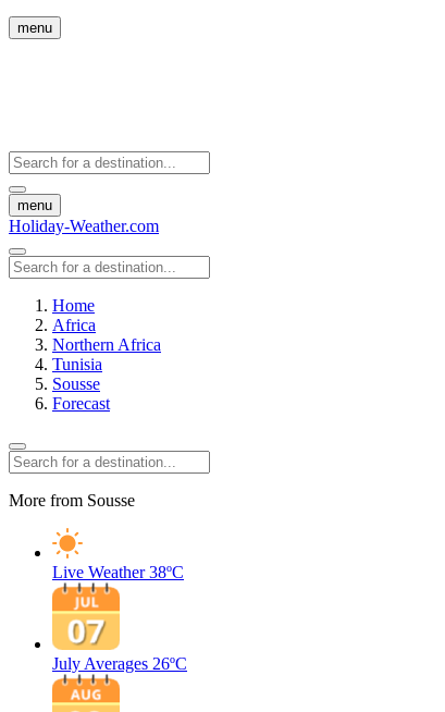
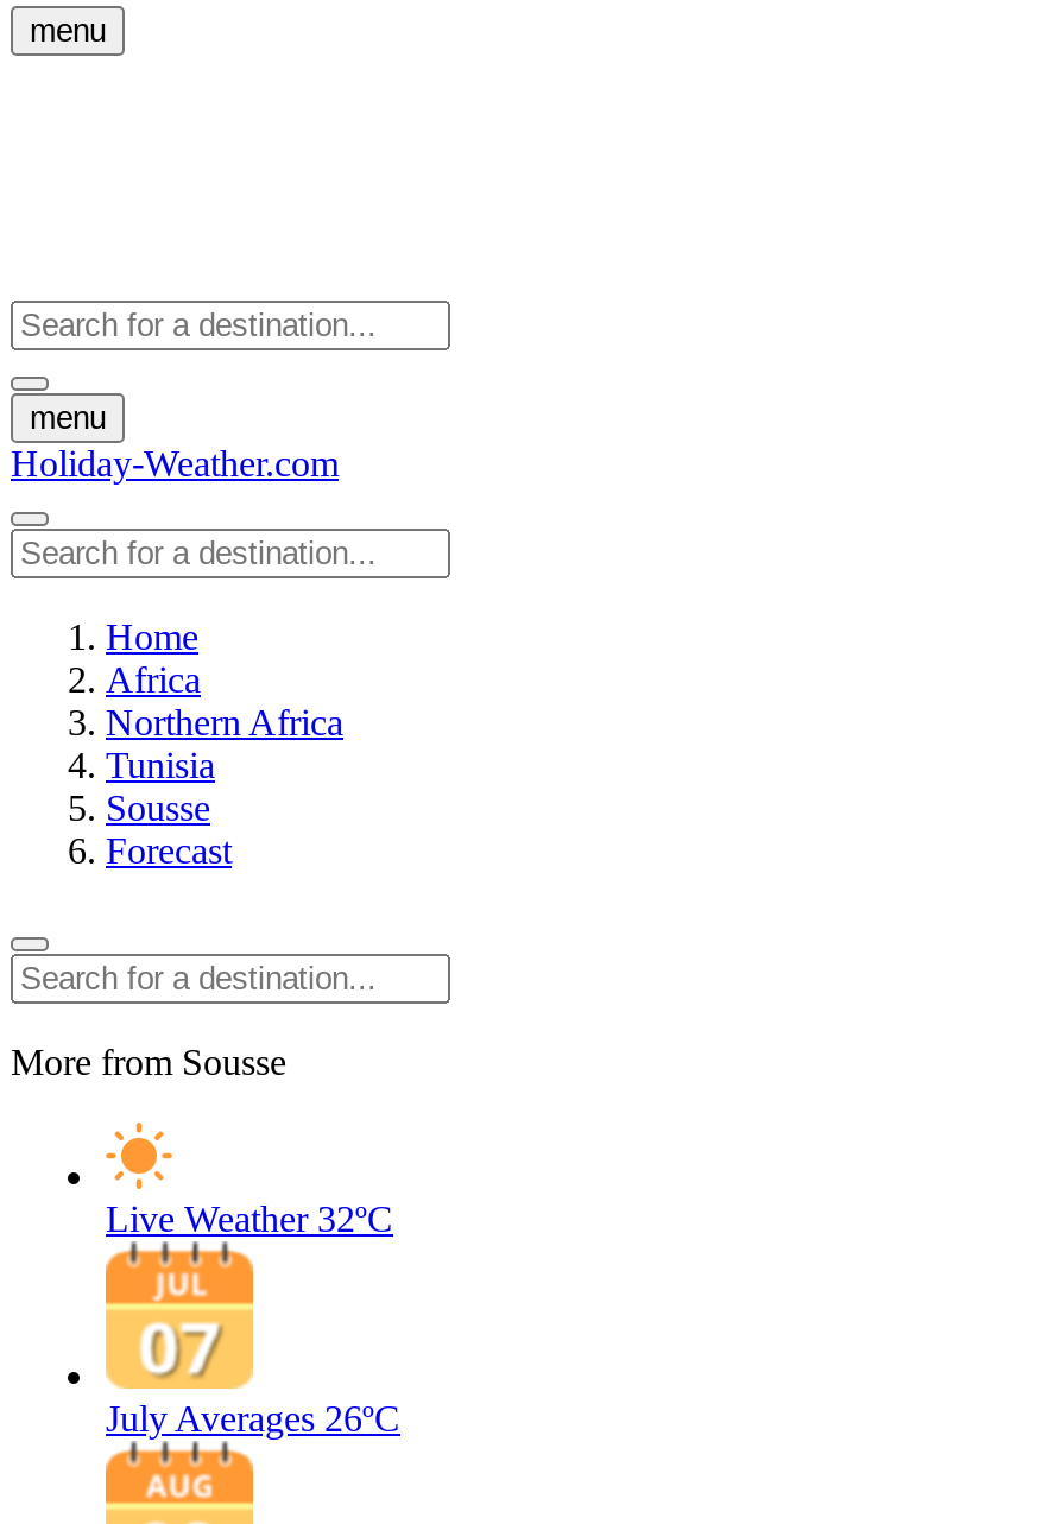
[52,563,184,581] Live Weather 38ºC -> [106,1199,393,1239] Live Weather 32ºC

